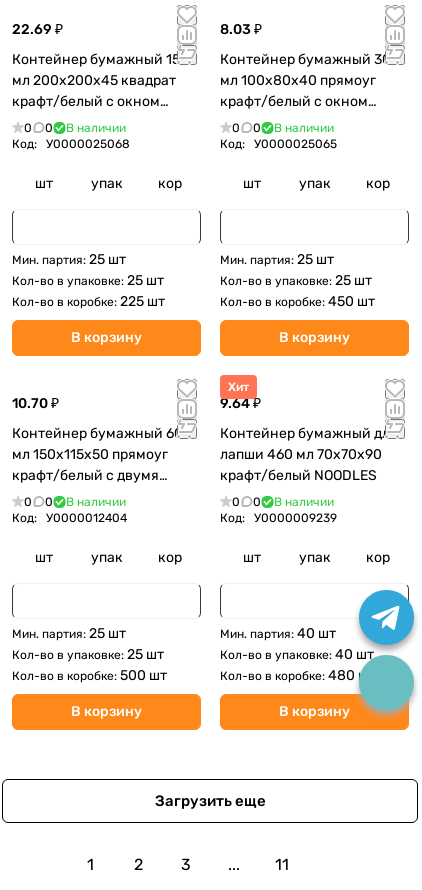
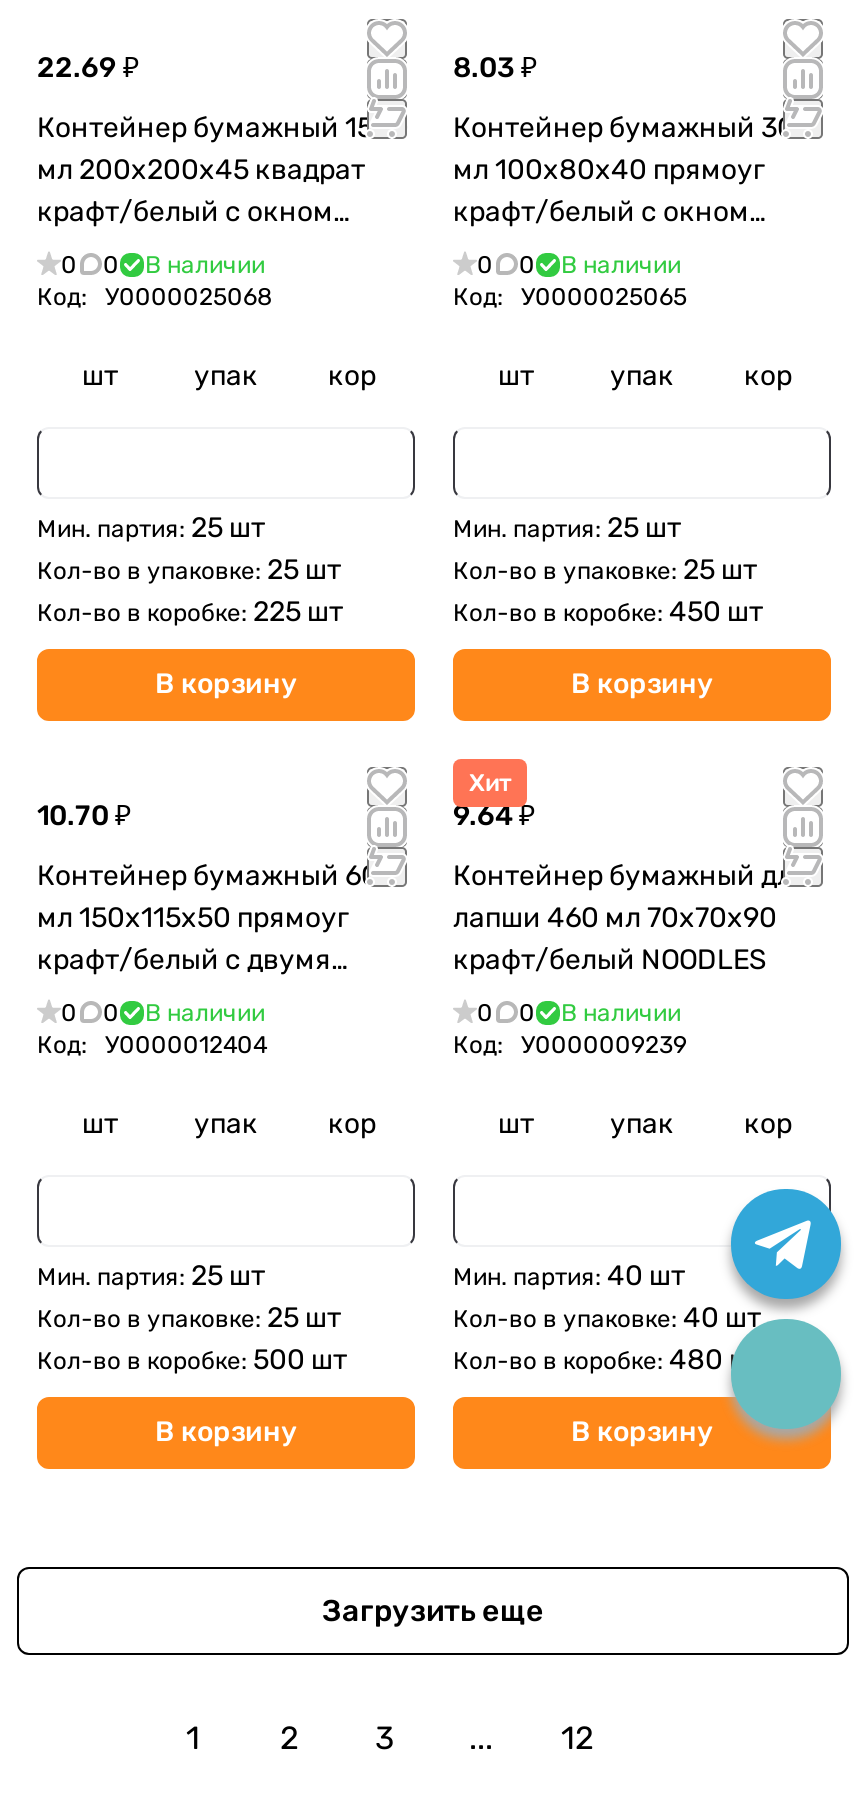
[275,855,289,874] 11 -> [561,1719,593,1757] 12

